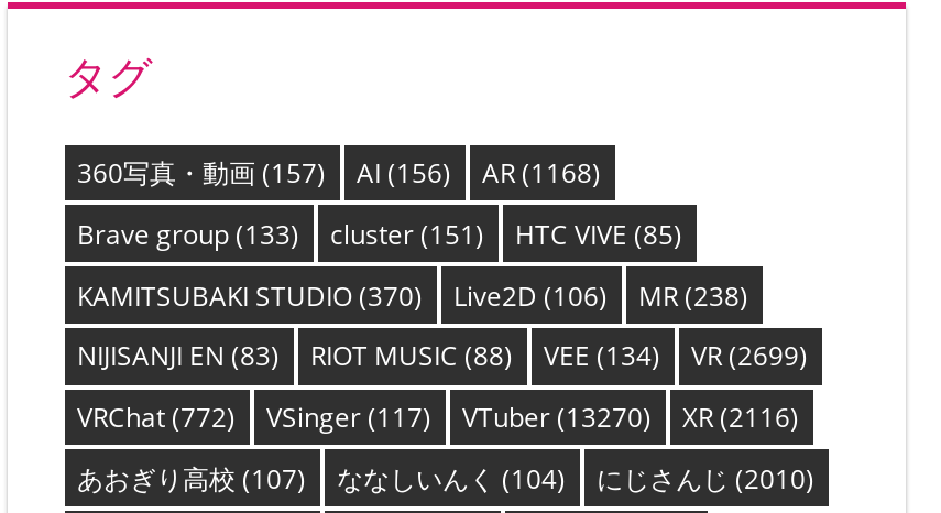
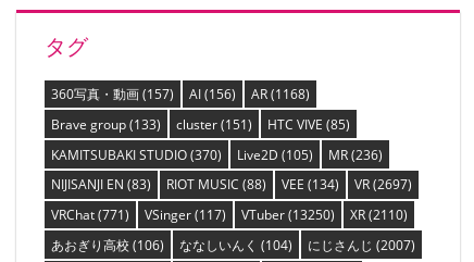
[453,276,608,314] Live2D (106) -> [236,145,313,164] Live2D (105)
[638,276,748,314] MR (238) -> [328,145,382,164] MR (236)
[77,338,808,375] NIJISANJI EN (83) RIOT MUSIC (88) VEE (134) VR (2699) -> [51,175,411,194] NIJISANJI EN (83) RIOT MUSIC (88) VEE (134) VR (2697)
[77,399,236,436] VRChat (772) -> [51,206,129,224] VRChat (771)
[462,399,652,436] VTuber (13270) -> [241,206,334,224] VTuber (13250)
[682,399,799,436] XR (2116) -> [350,206,407,224] XR (2110)
[77,460,306,497] あおぎり高校(107) -> [51,236,164,254] あおぎり高校(106)
[597,460,814,497] にじさんじ(2010) -> [307,236,415,254] にじさんじ(2007)

